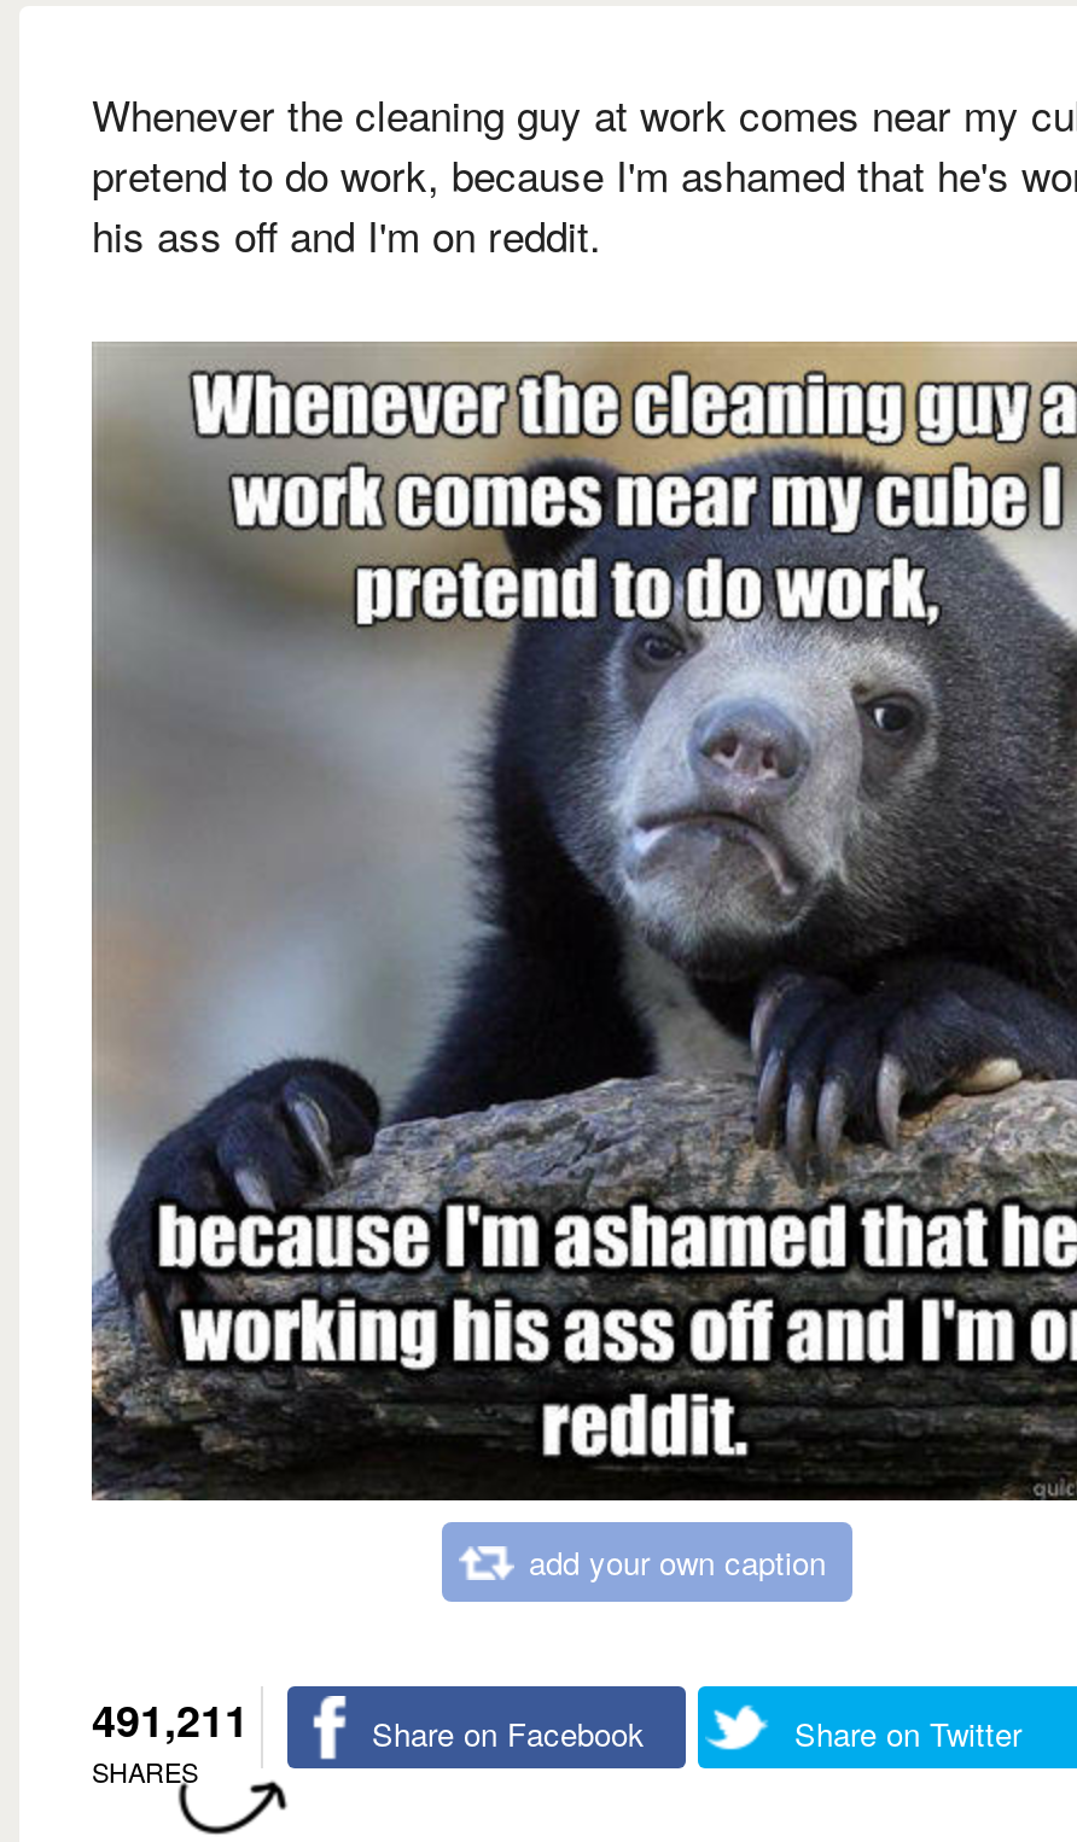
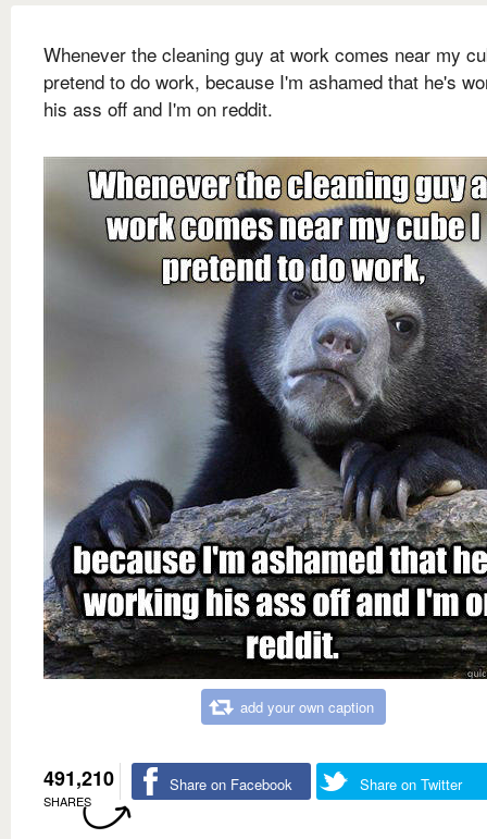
[92,1688,249,1751] 491,211 -> [43,764,114,792] 491,210

